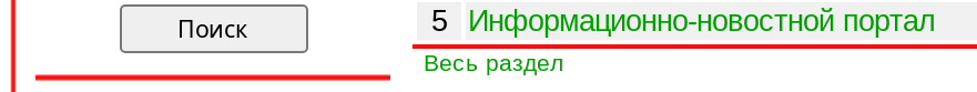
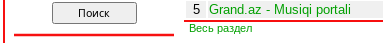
[468,4,936,38] Информационно-новостной портал -> [209,2,351,17] Grand.az - Musiqi portali

